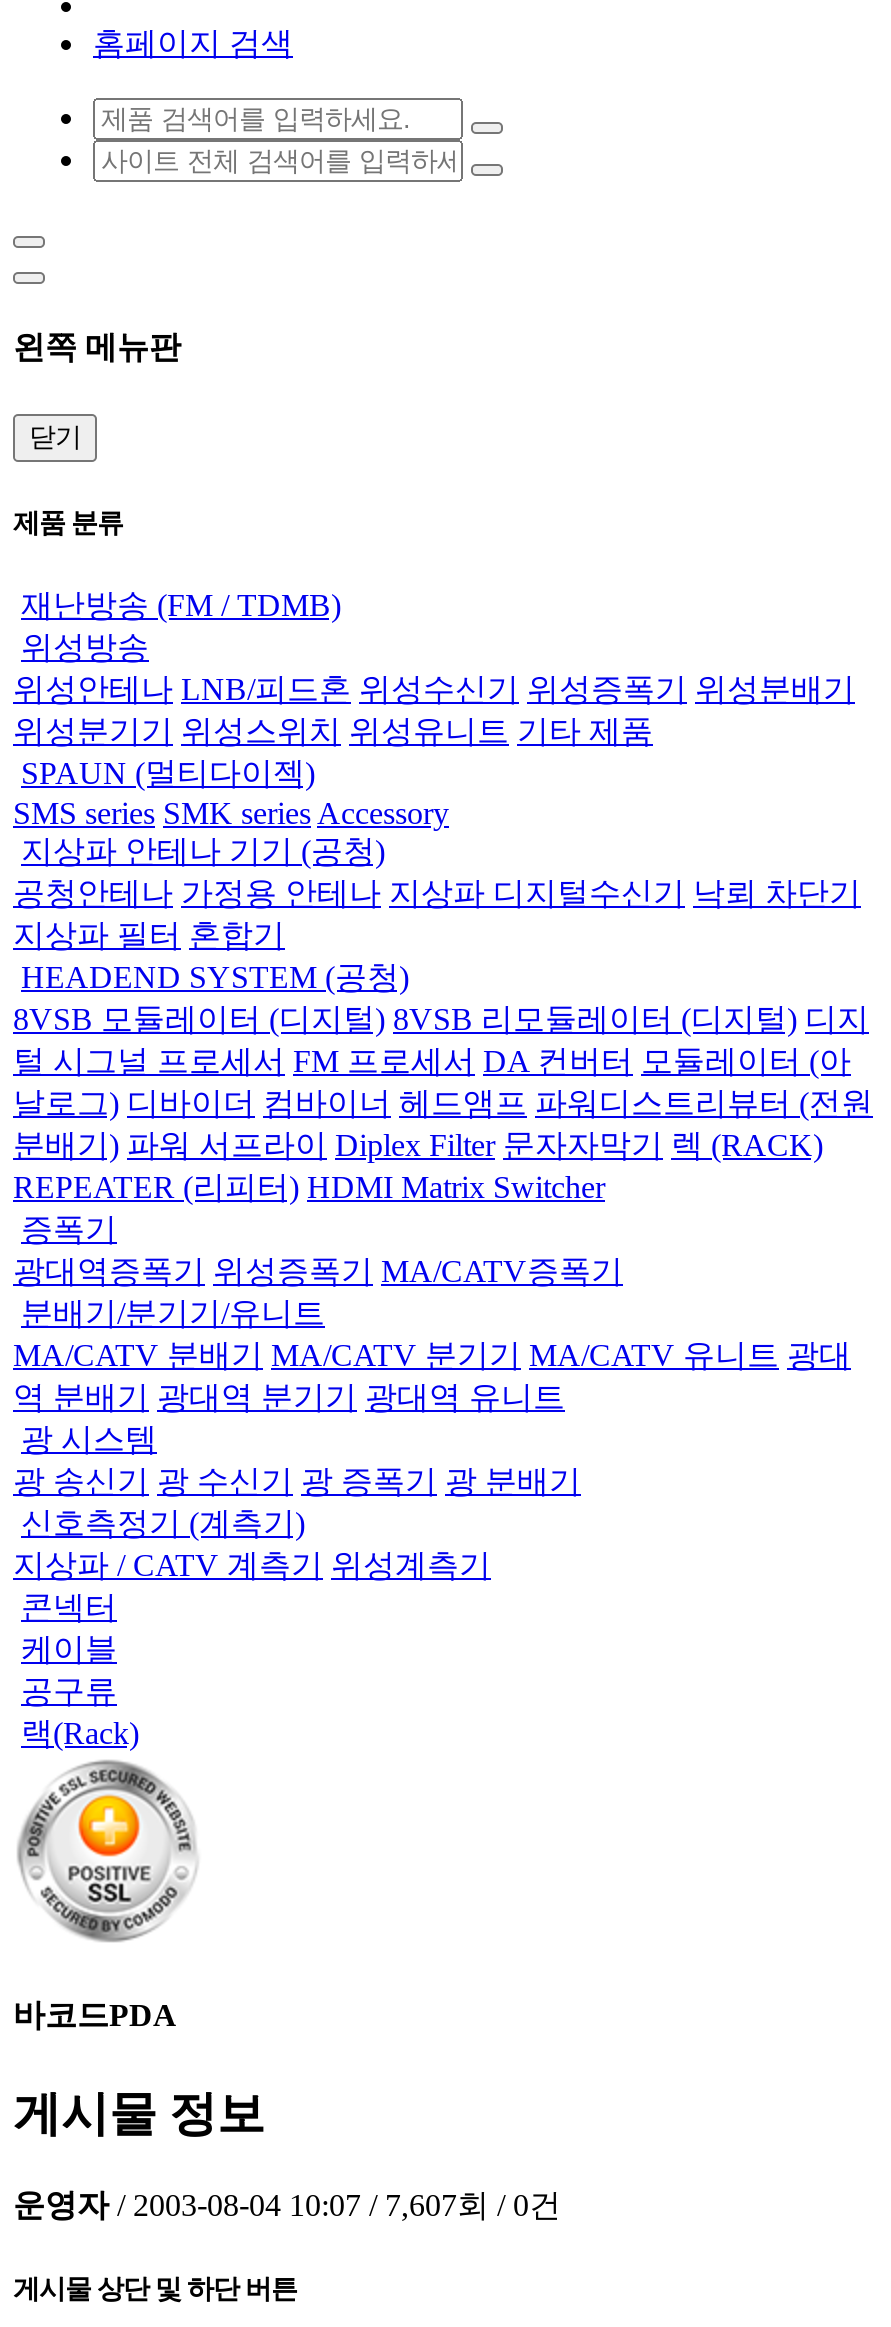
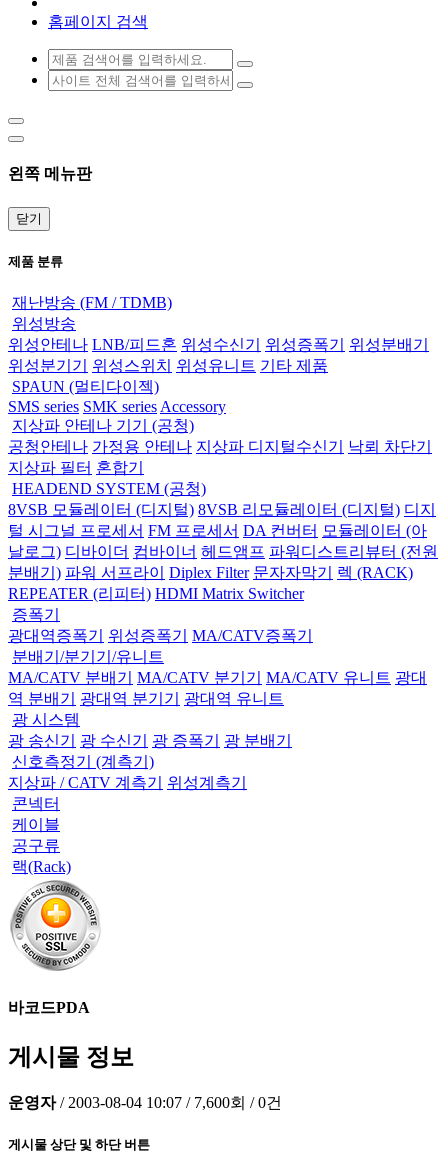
[13,2187,561,2221] 운영자 / 2003-08-04 10:07 / 7,607회 / 0건 -> [8,1093,282,1110] 운영자 / 2003-08-04 10:07 / 7,600회 / 0건

